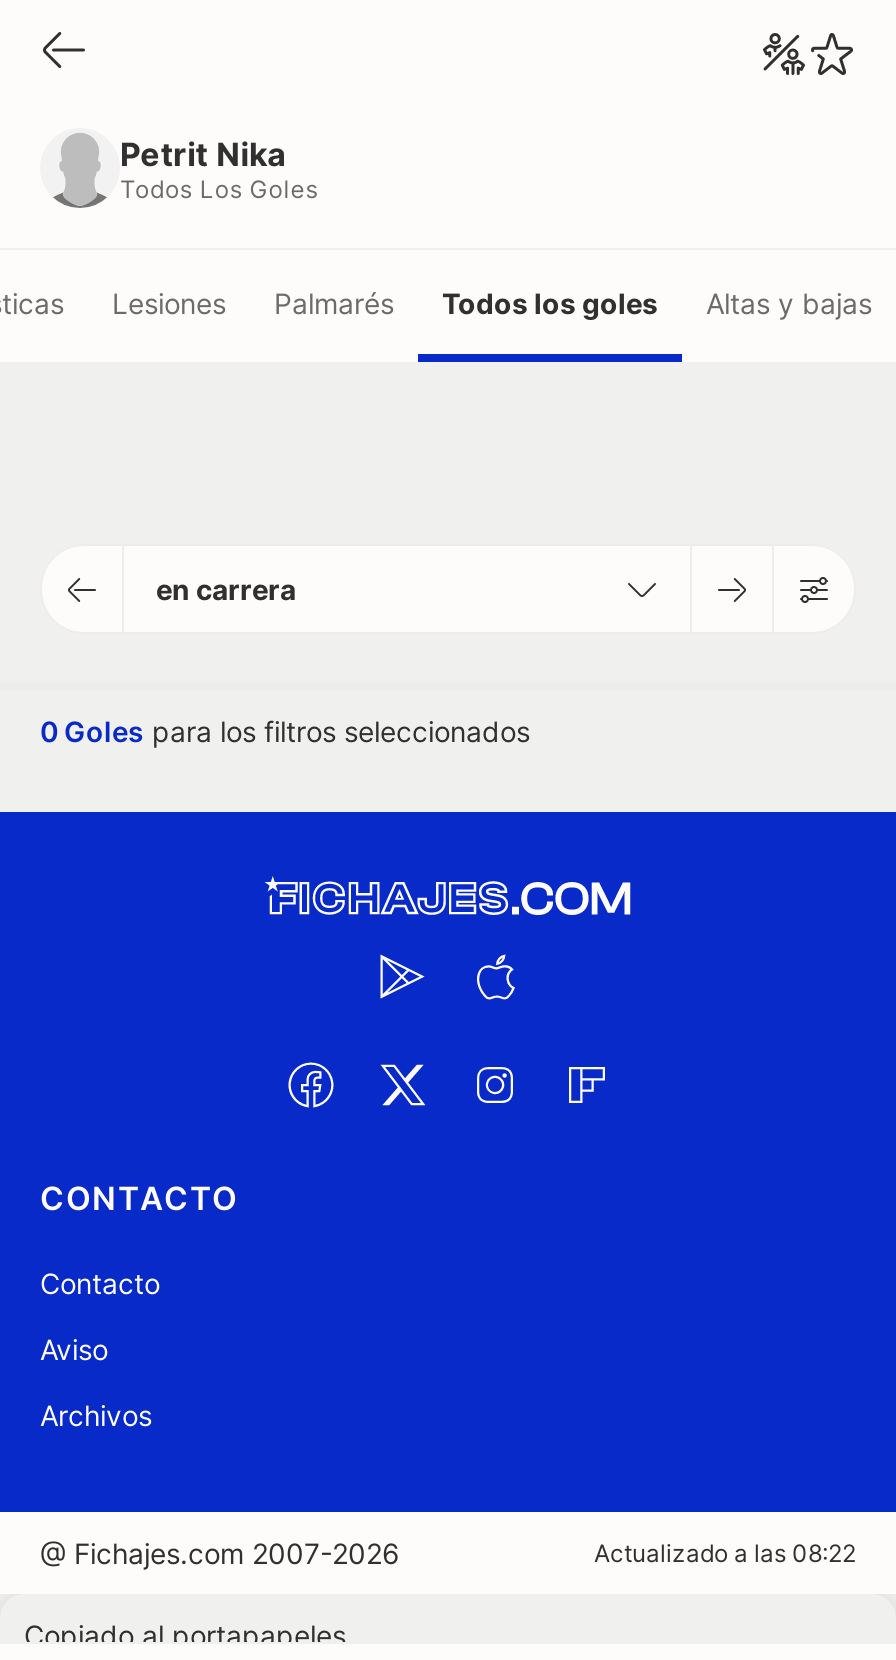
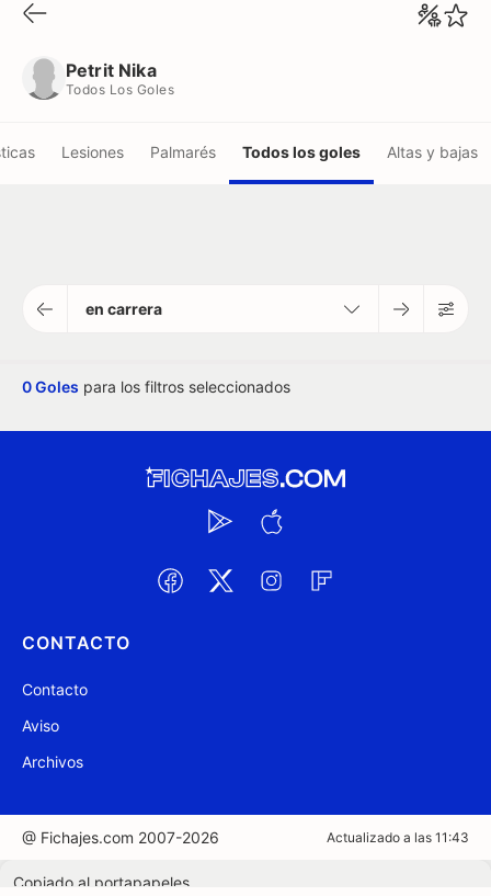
[594,1538,856,1568] Actualizado a las 08:22 -> [327,829,469,846] Actualizado a las 11:43

